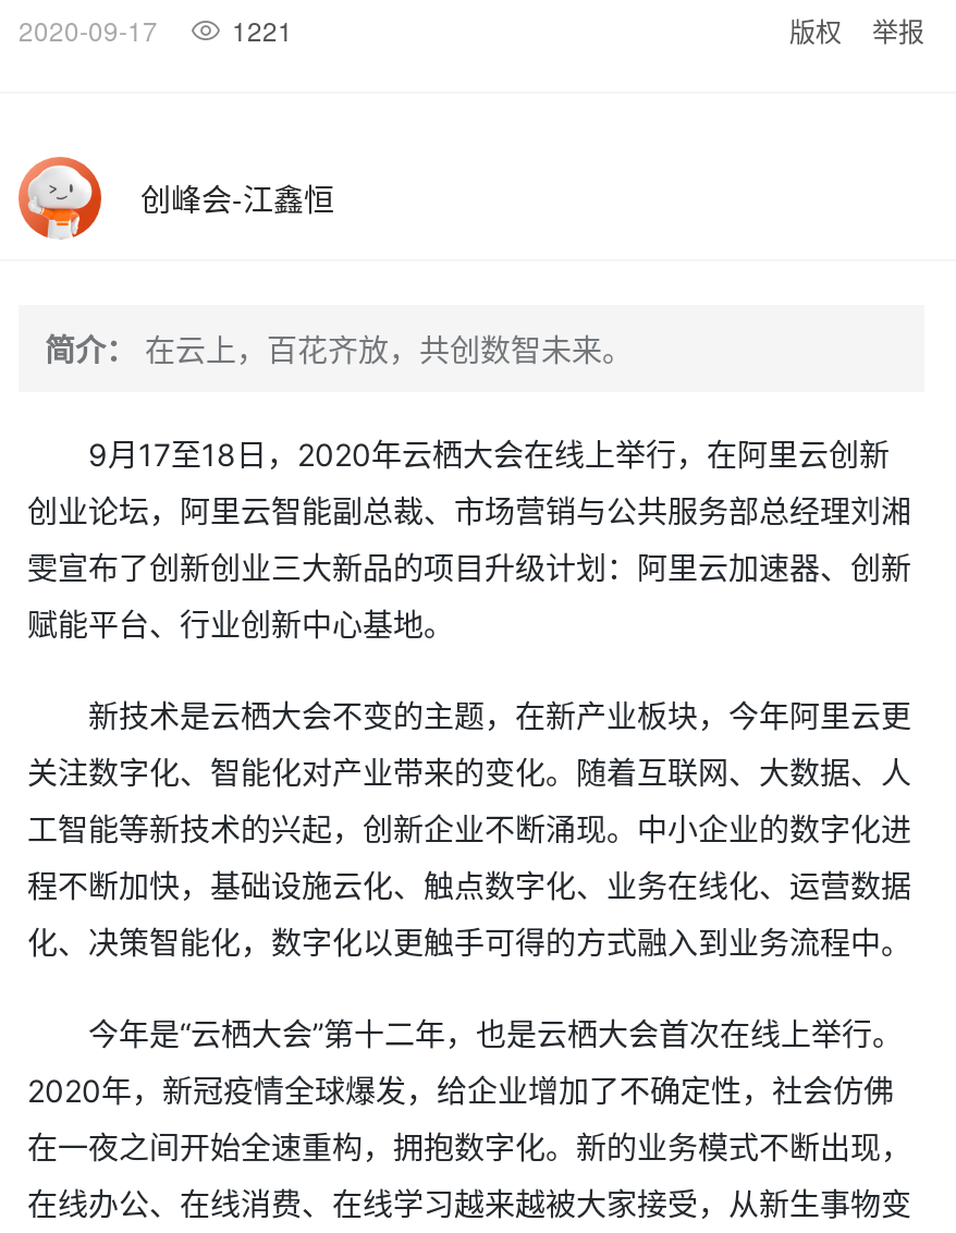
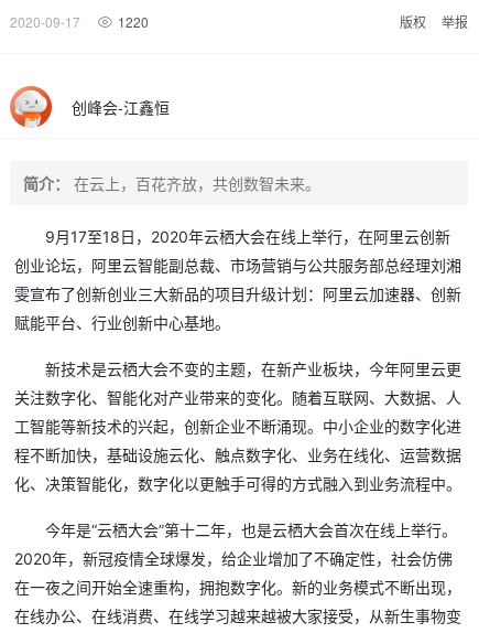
[19,11,293,48] 2020-09-17 1221 -> [10,12,149,31] 2020-09-17 1220

